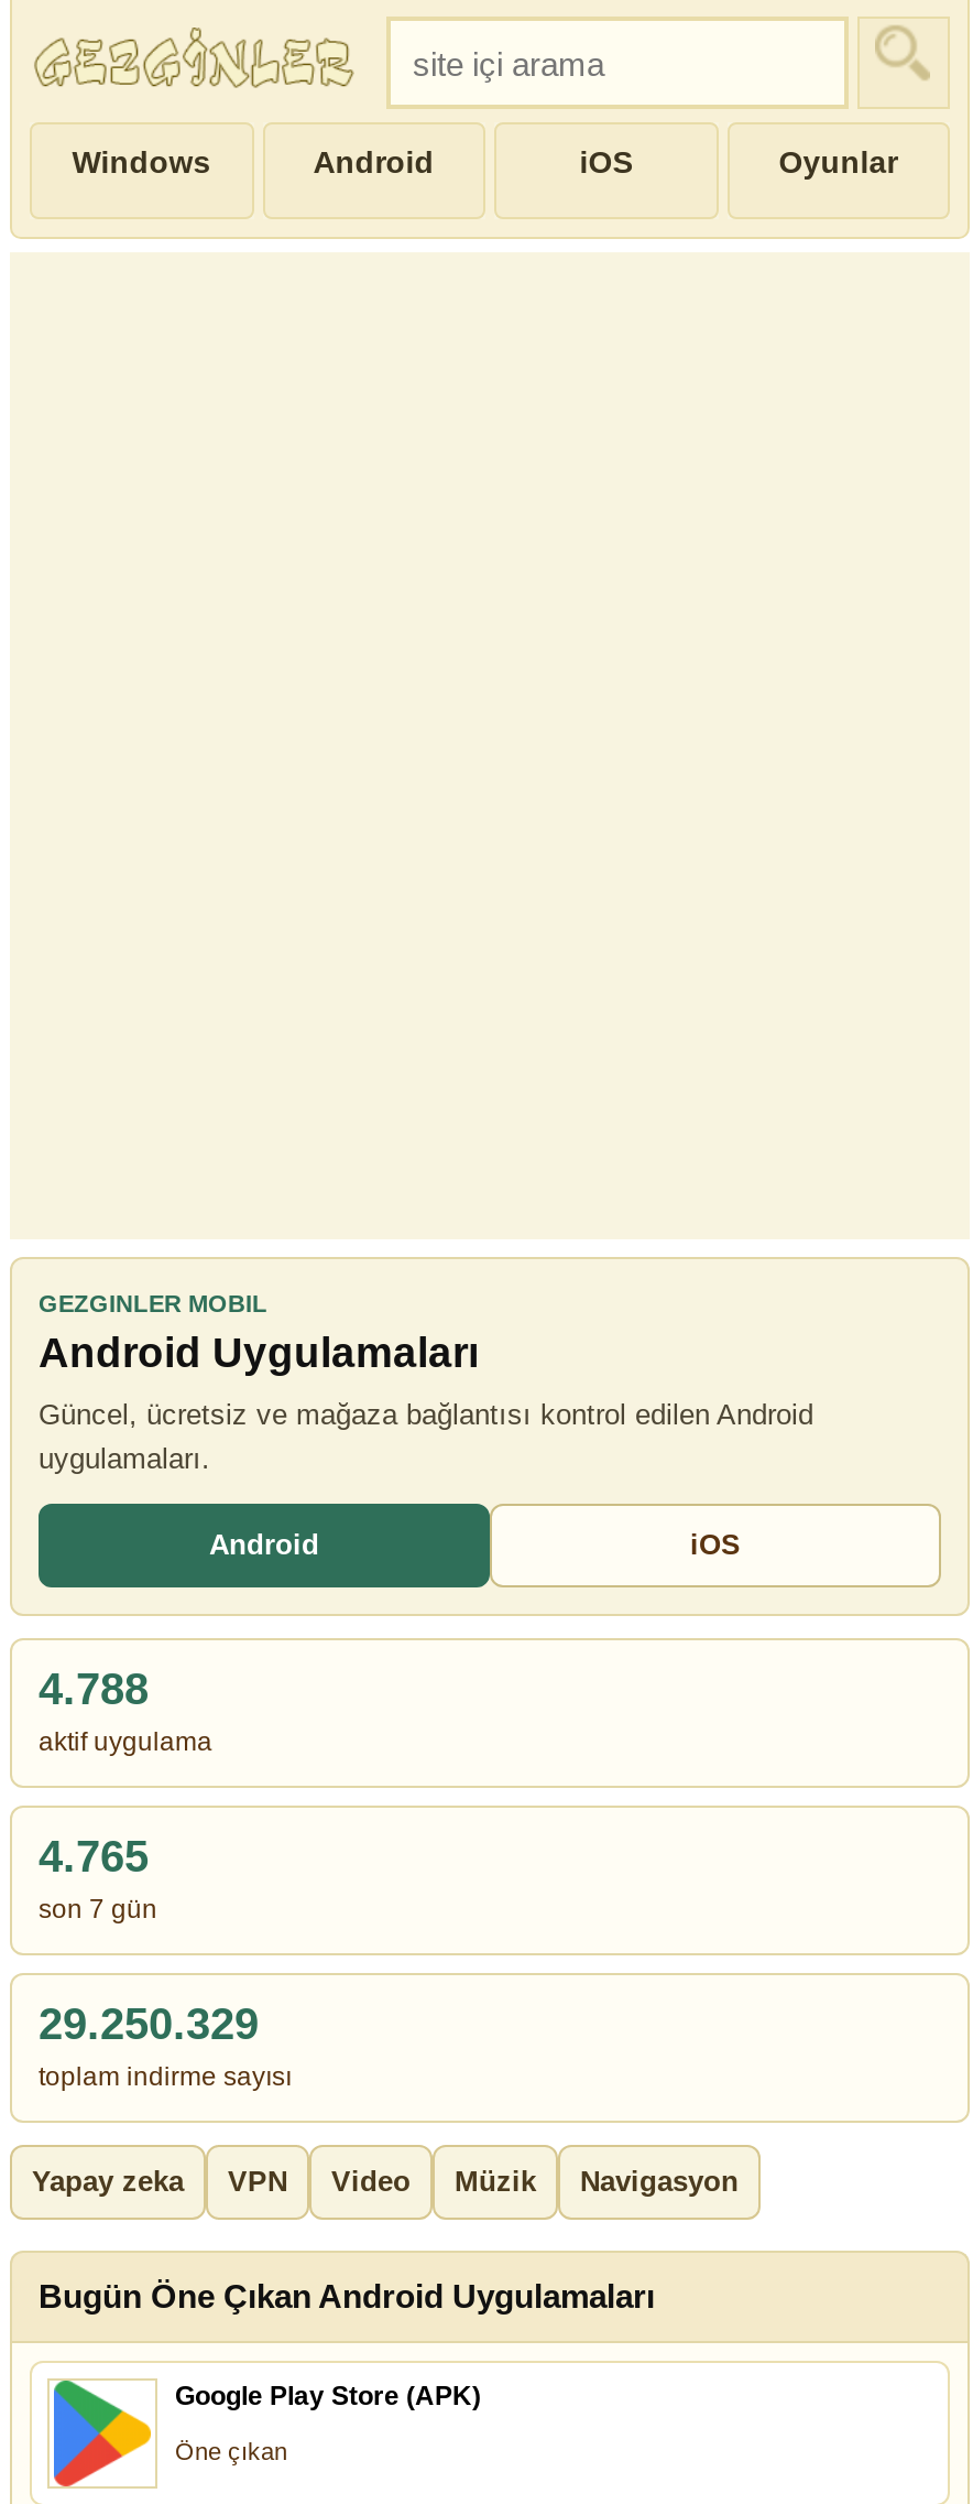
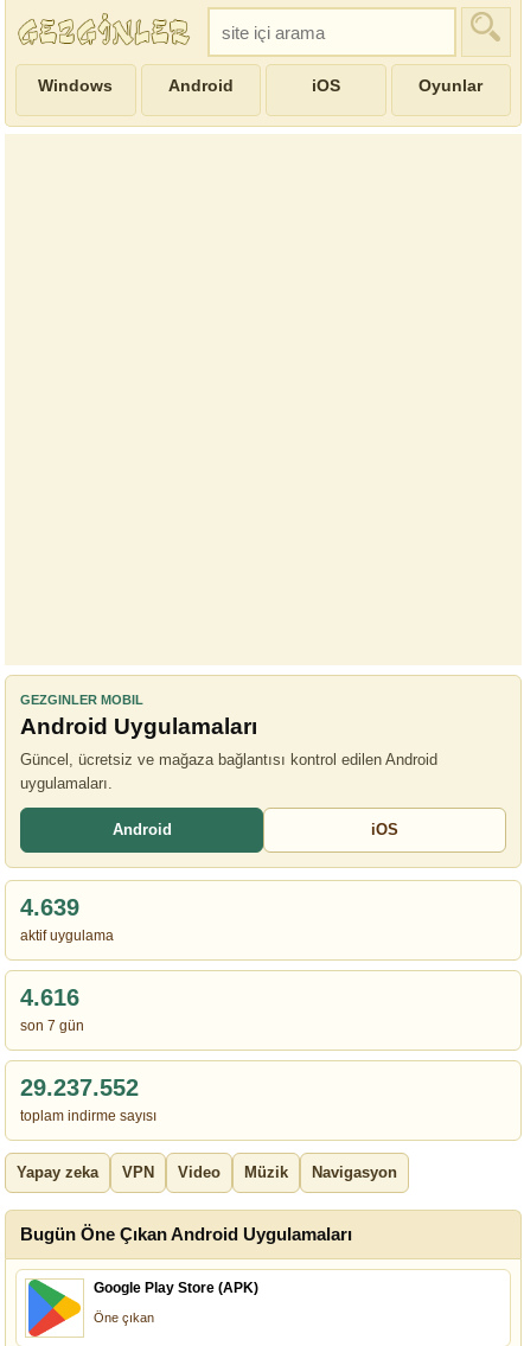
[39,1665,149,1713] 4.788 -> [20,894,79,920] 4.639
[39,1832,149,1880] 4.765 -> [20,984,79,1010] 4.616
[39,1999,259,2048] 29.250.329 -> [20,1074,139,1101] 29.237.552

